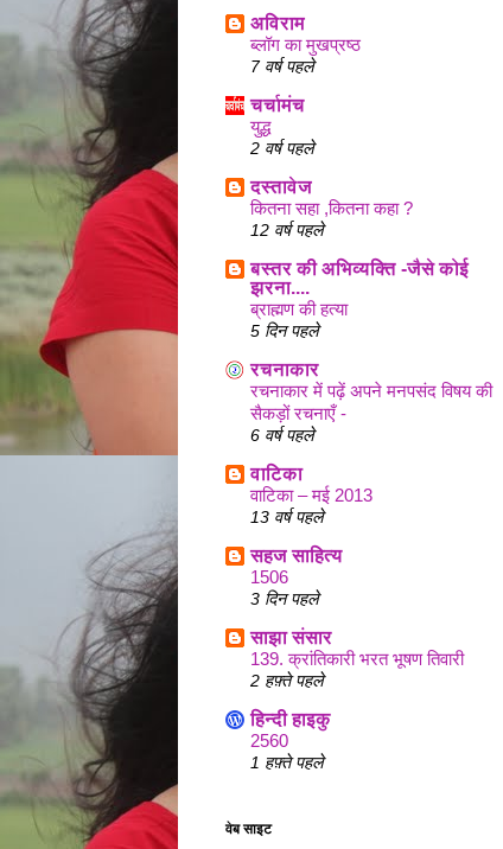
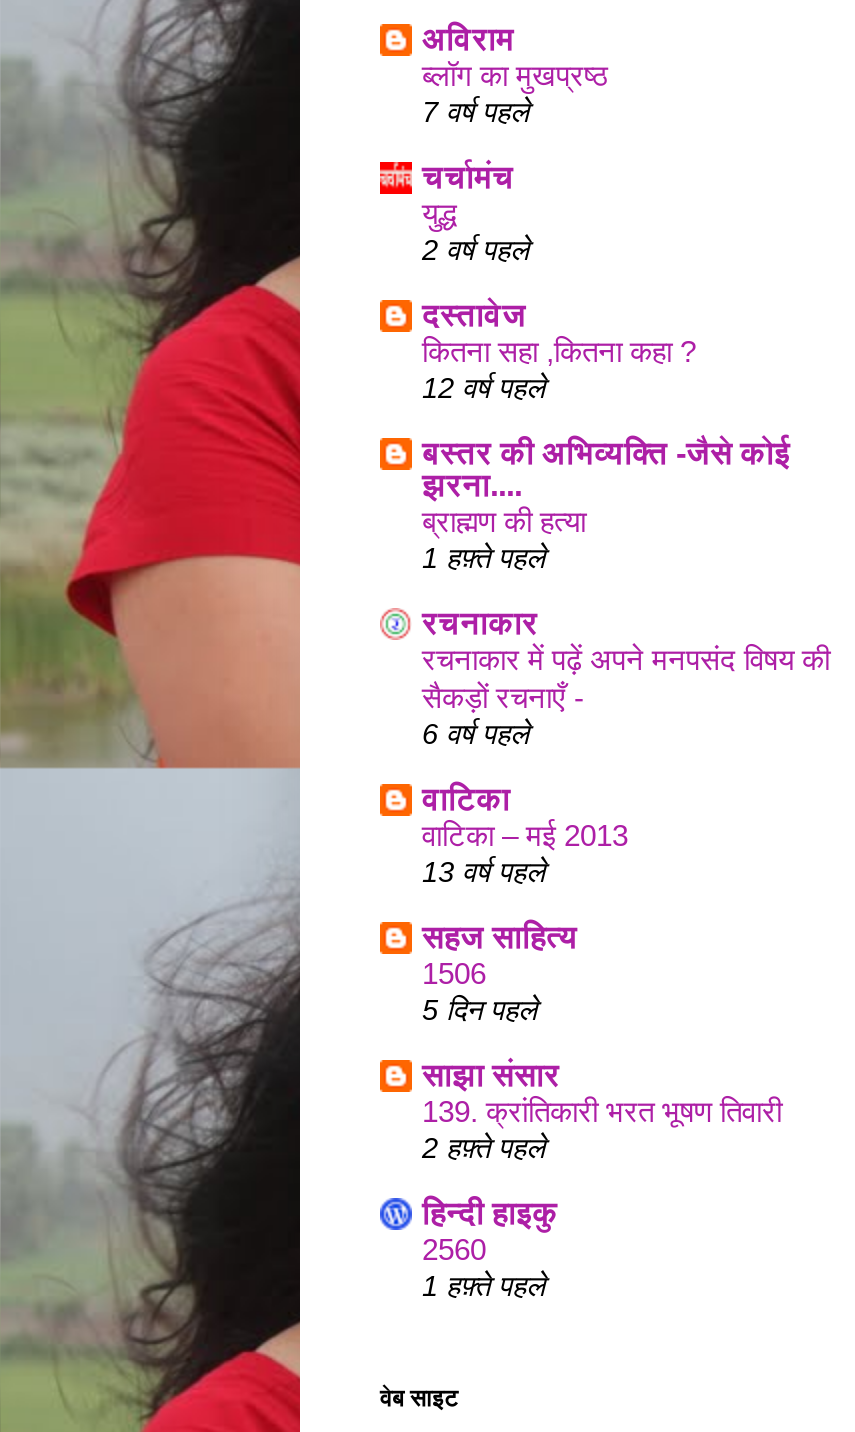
[250,321,318,340] 5 दिन पहले -> [422,542,544,574] 1 हफ़्ते पहले
[250,589,318,608] 3 दिन पहले -> [422,994,536,1026] 5 दिन पहले

